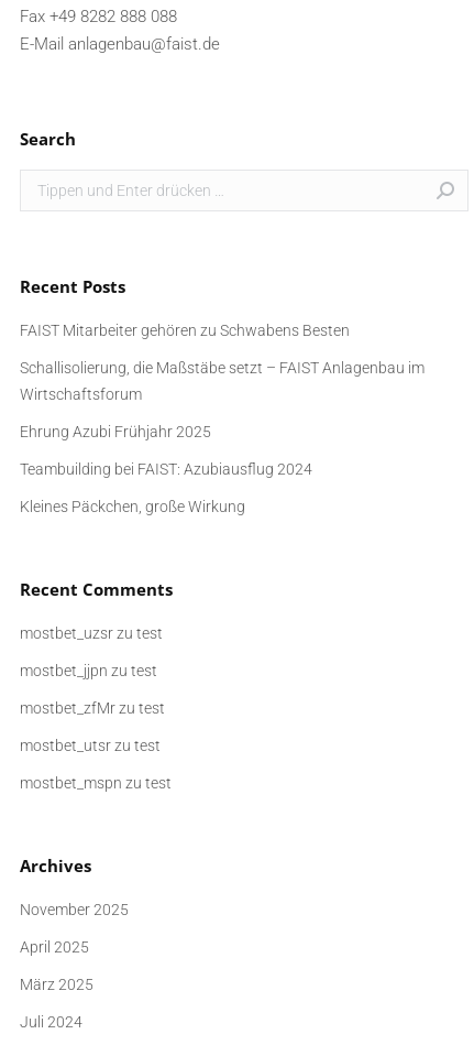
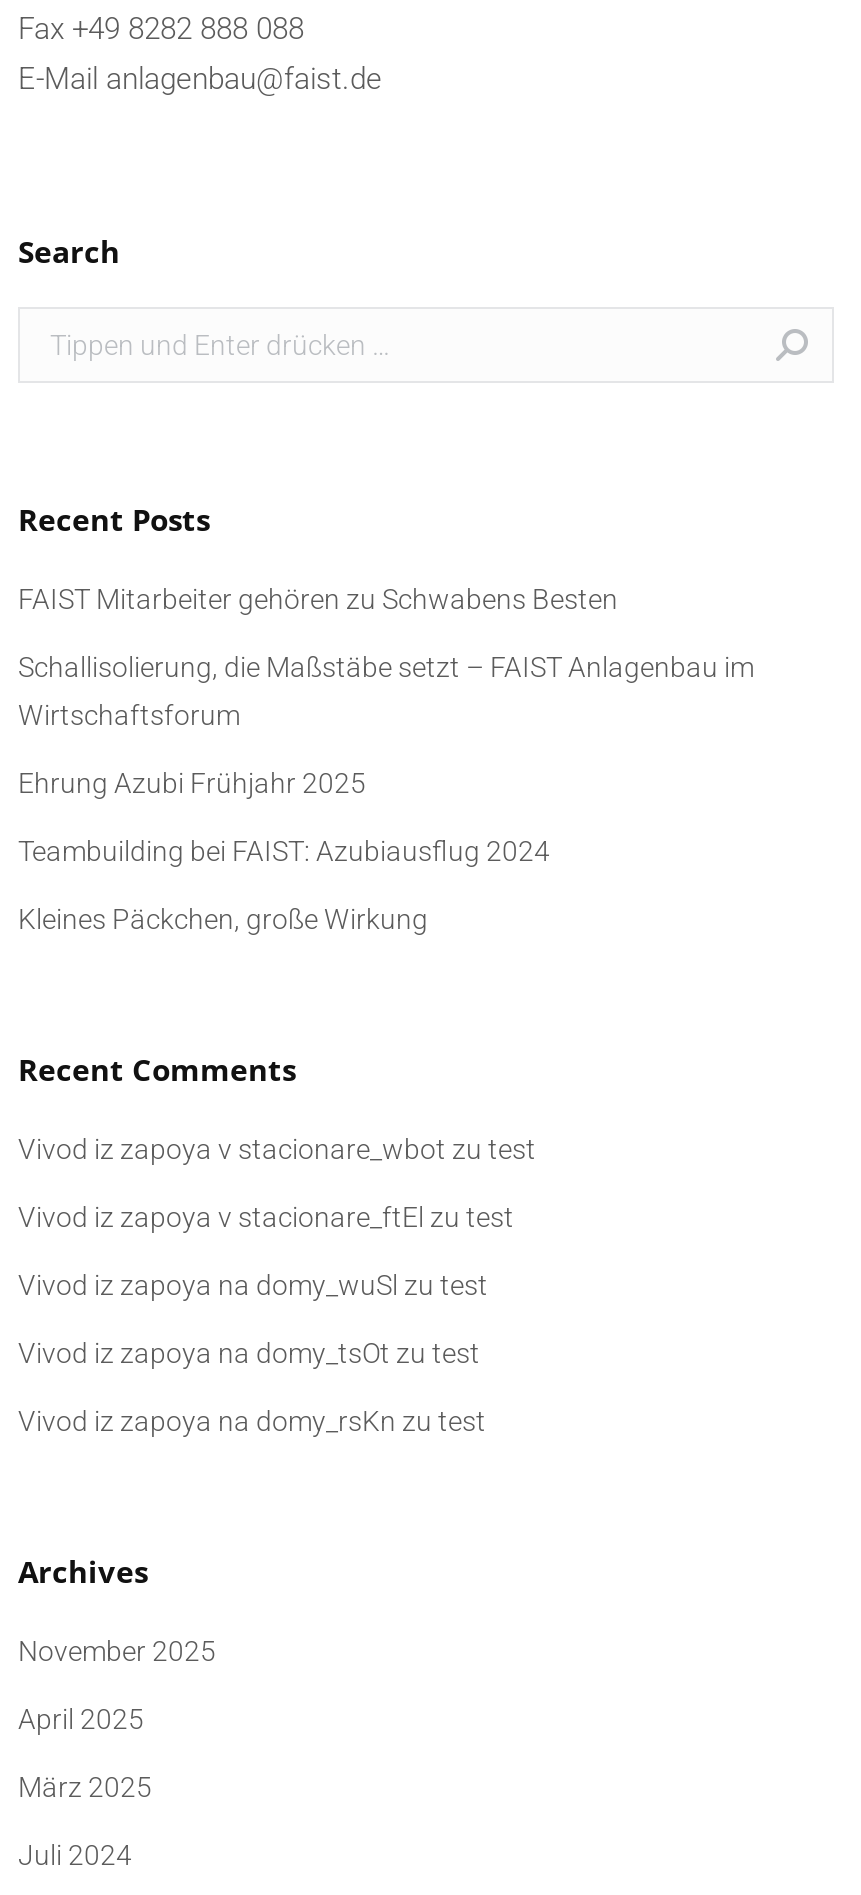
[20,624,163,642] mostbet_uzsr zu test -> [18,1133,536,1165] Vivod iz zapoya v stacionare_wbot zu test
[20,662,157,679] mostbet_jjpn zu test -> [18,1201,514,1233] Vivod iz zapoya v stacionare_ftEl zu test
[20,699,165,717] mostbet_zfMr zu test -> [18,1269,488,1301] Vivod iz zapoya na domy_wuSl zu test
[20,737,161,754] mostbet_utsr zu test -> [18,1337,480,1369] Vivod iz zapoya na domy_tsOt zu test
[20,774,172,792] mostbet_mspn zu test -> [18,1405,486,1437] Vivod iz zapoya na domy_rsKn zu test

